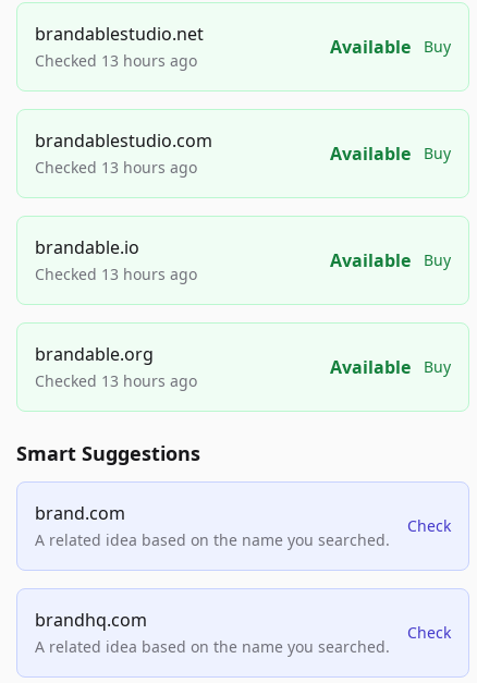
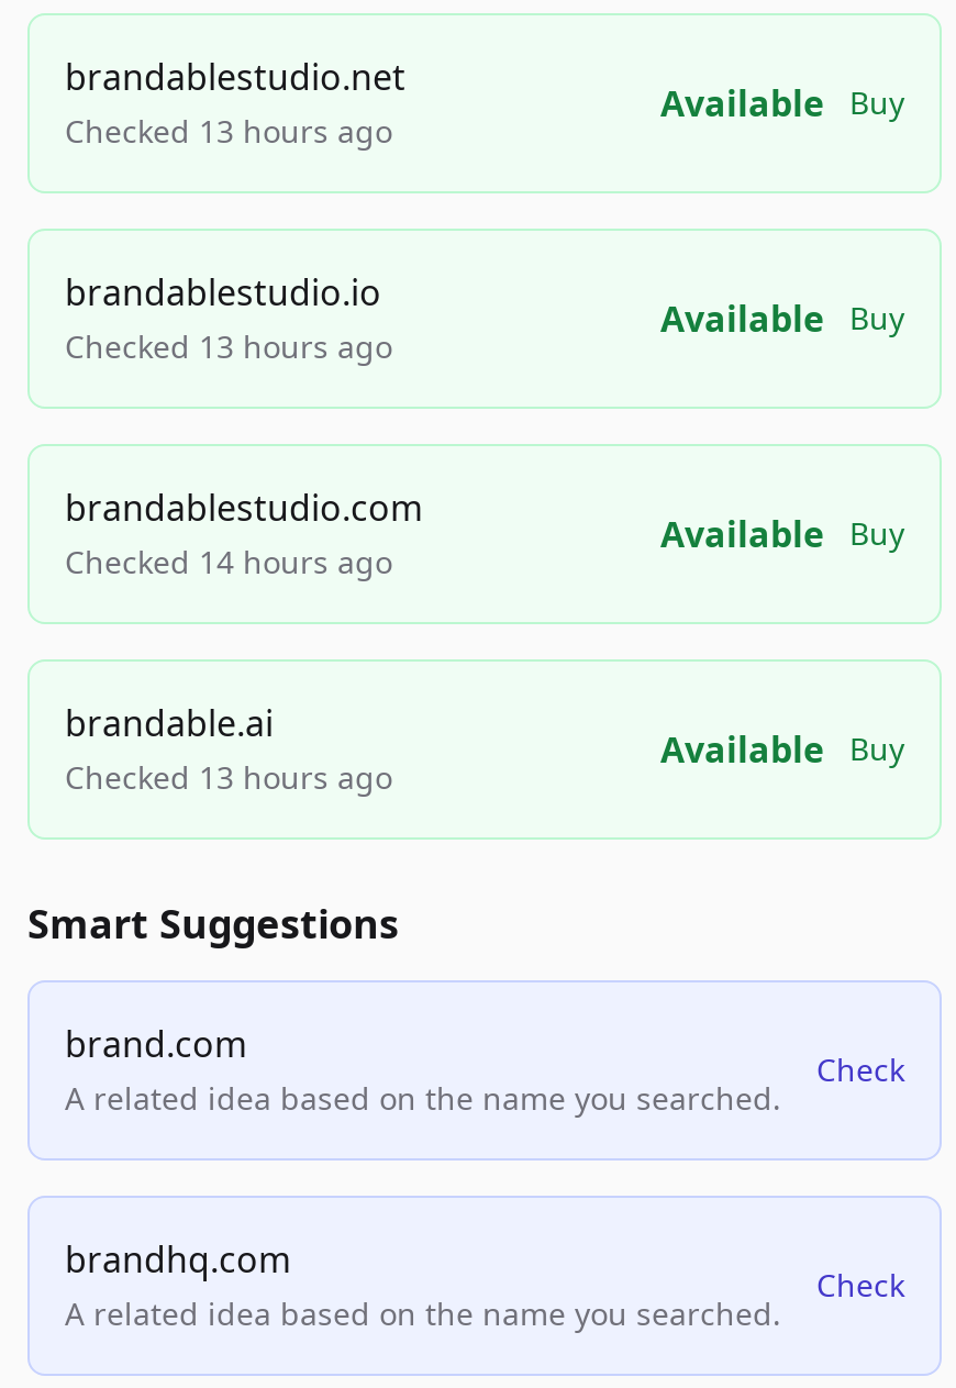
none -> [65,269,381,317] brandablestudio.io
moved [35,129,212,153] -> [65,484,423,532]: brandablestudio.com
[35,236,197,285] brandable.io | Checked 13 hours ago -> [65,541,392,583] Checked 14 hours ago
[35,342,154,366] brandable.org -> [65,699,274,748] brandable.ai

